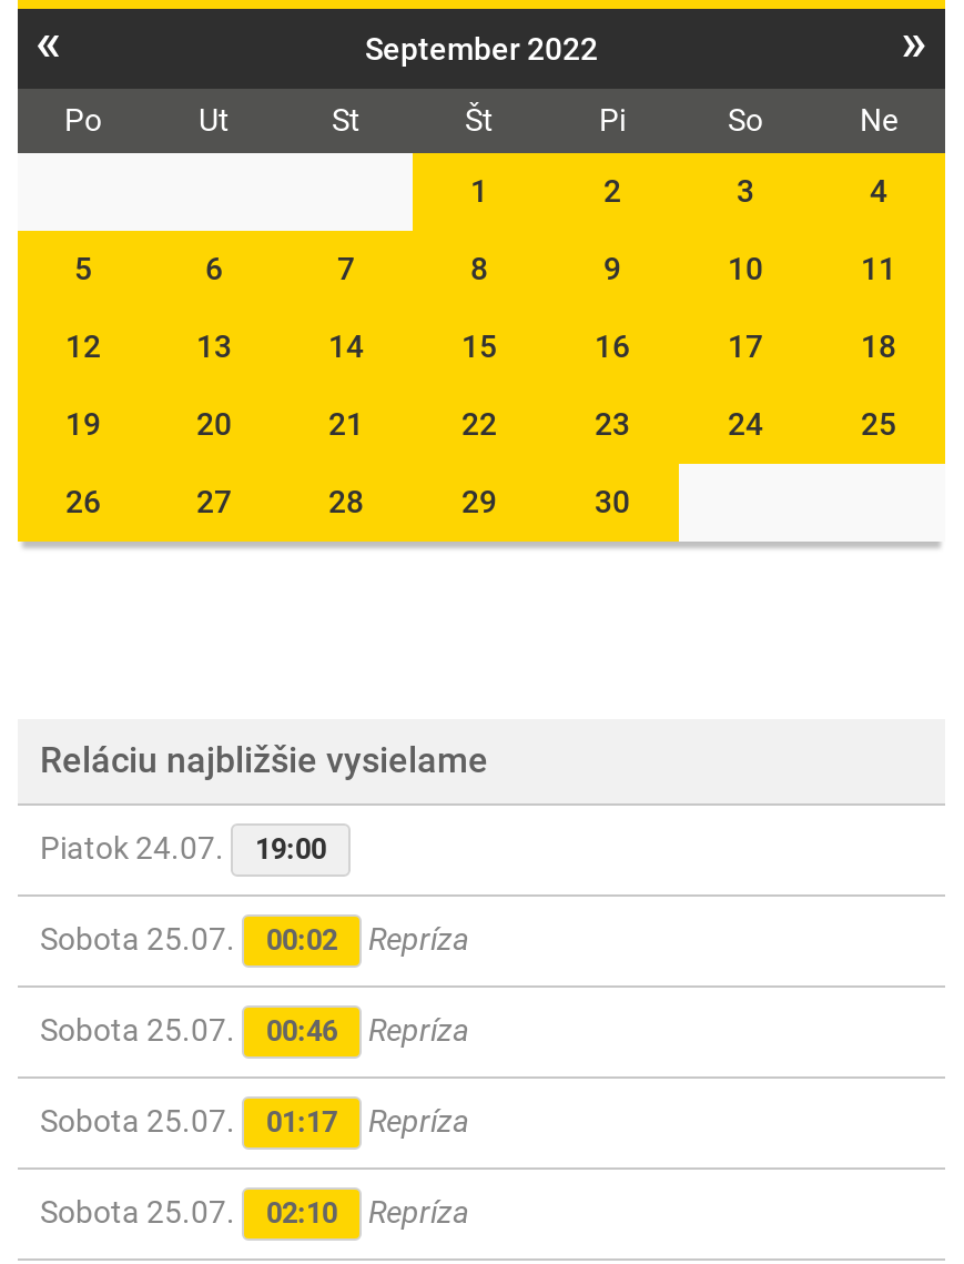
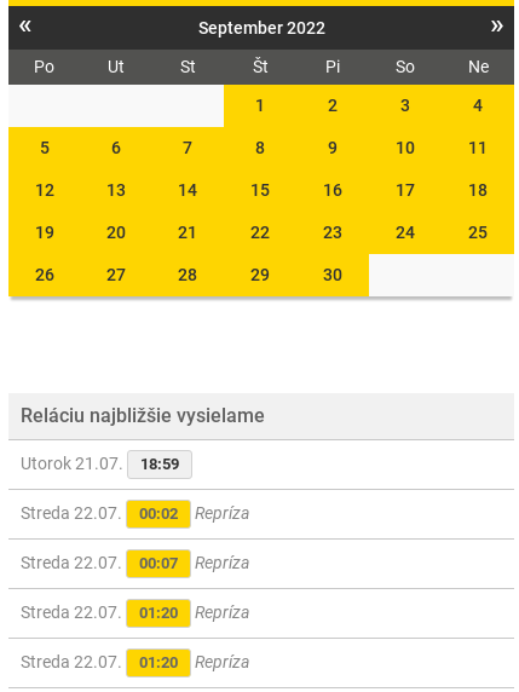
[40,830,326,866] Piatok 24.07. | 19:00 -> [21,454,179,473] Utorok 21.07. | 18:59
[40,921,468,957] Sobota 25.07. 00:02 Repríza -> [21,503,249,523] Streda 22.07. 00:02 Repríza
[40,1012,337,1048] Sobota 25.07. | 00:46 -> [21,553,178,572] Streda 22.07. | 00:07
[40,1103,337,1139] Sobota 25.07. | 01:17 -> [21,603,178,622] Streda 22.07. | 01:20
[40,1194,337,1230] Sobota 25.07. | 02:10 -> [21,652,178,672] Streda 22.07. | 01:20

